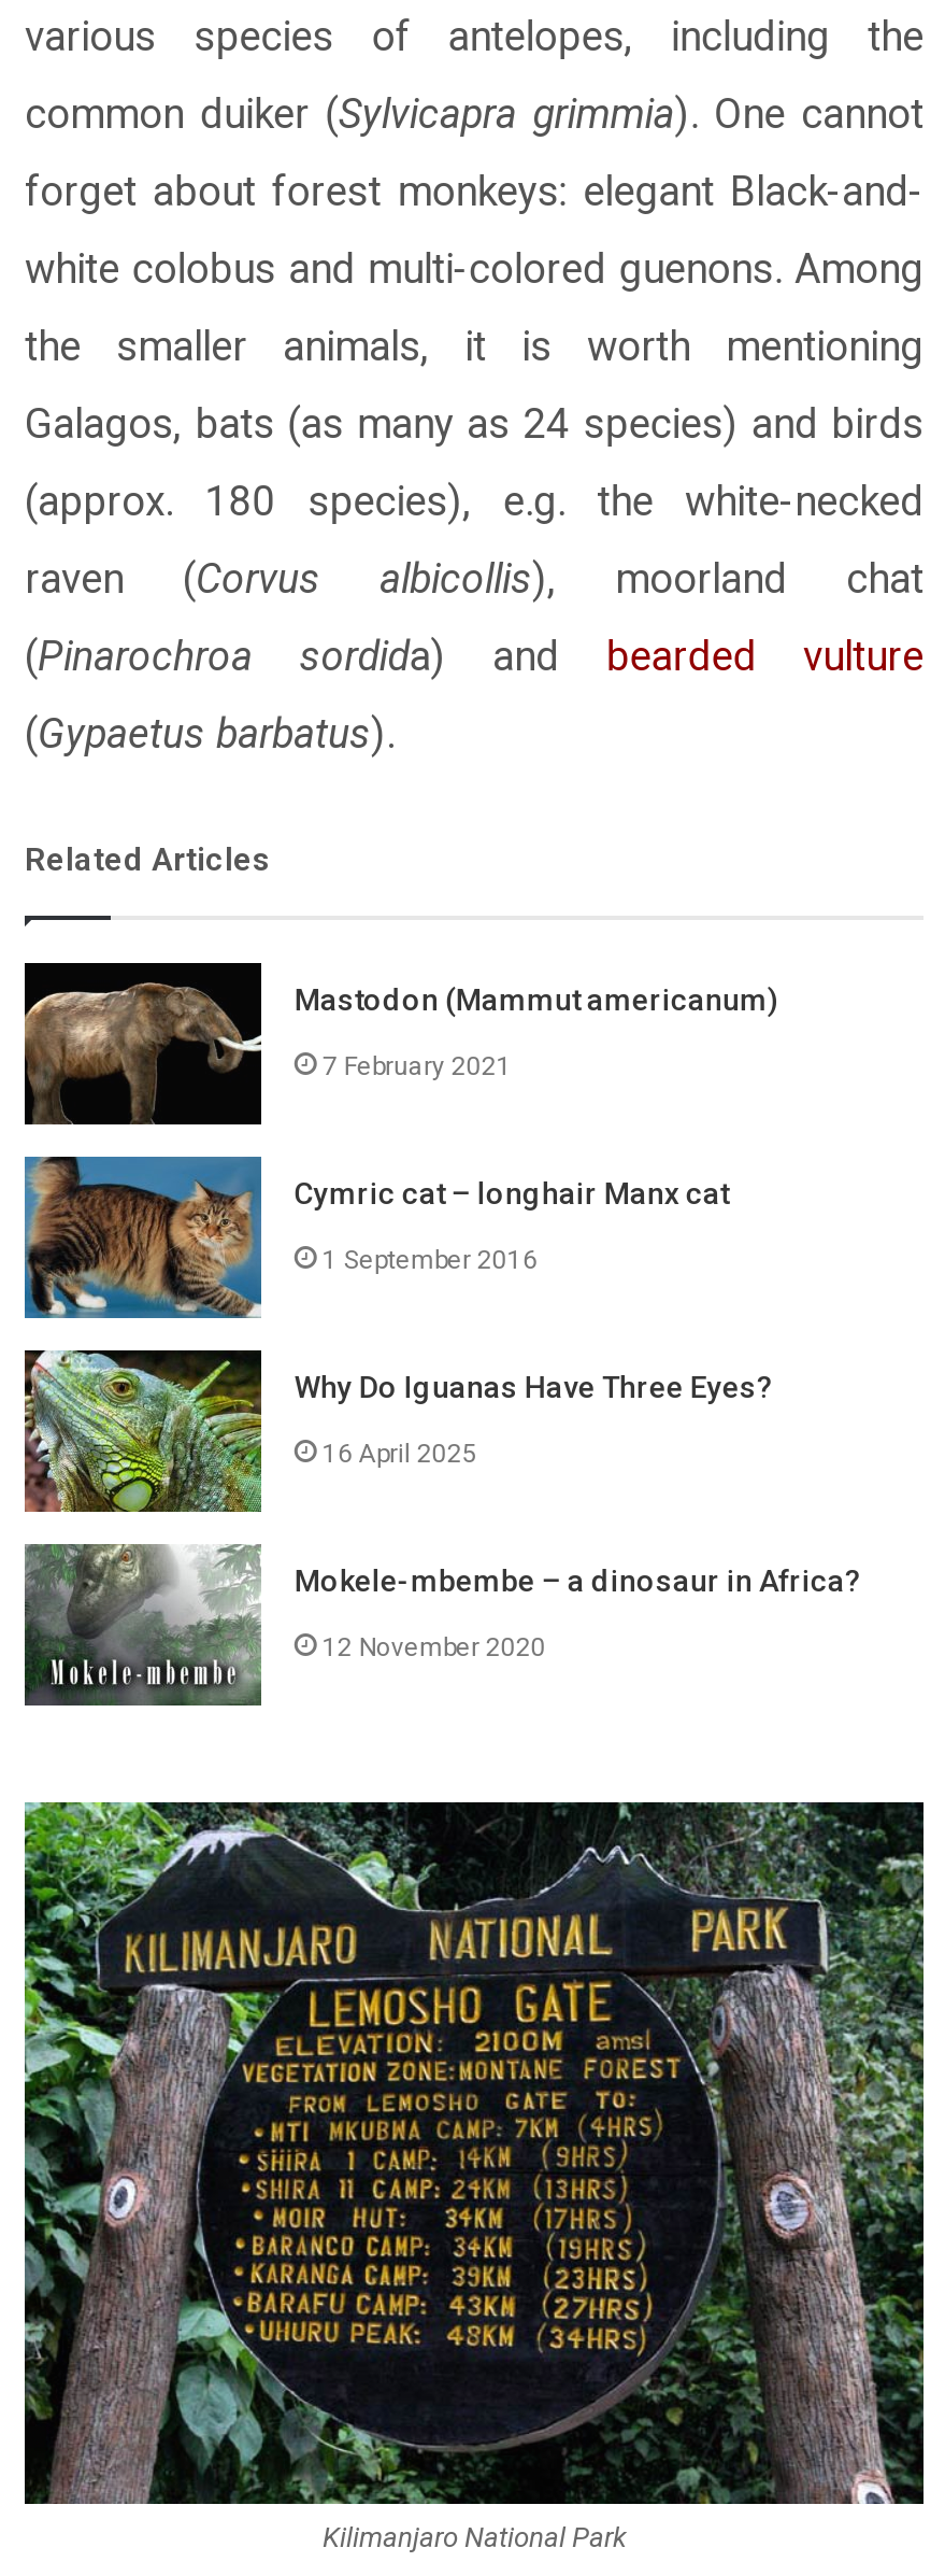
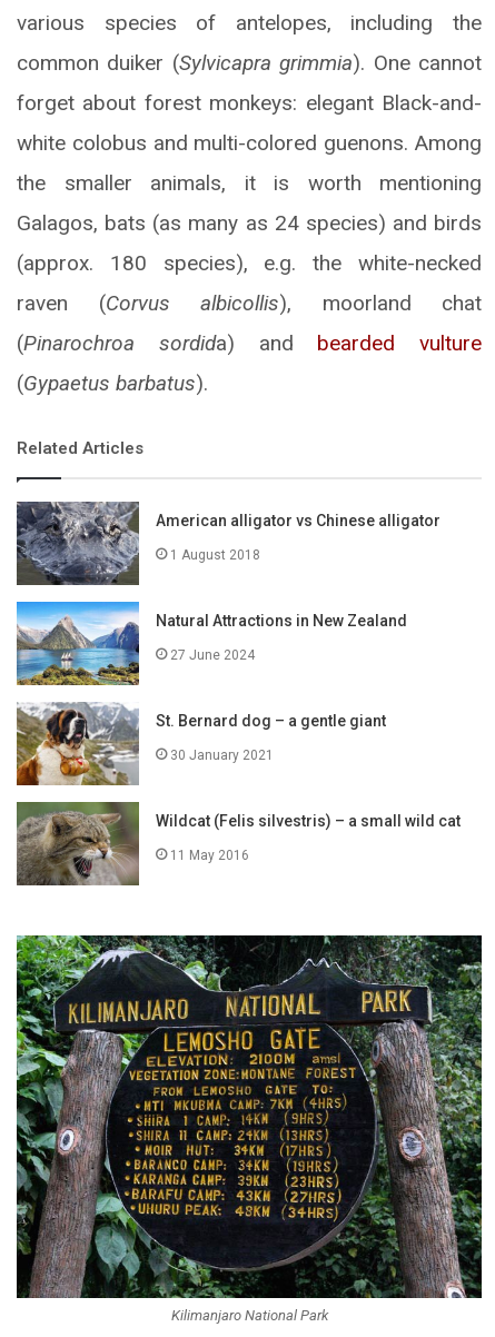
[23,961,778,1127] [image] | Mastodon (Mammut americanum) -> [16,501,441,586] [image] | American alligator vs Chinese alligator
[322,1051,511,1081] 7 February 2021 -> [171,547,261,563] 1 August 2018
[23,1155,728,1320] [image] | Cymric cat – longhair Manx cat -> [16,601,407,686] [image] | Natural Attractions in New Zealand
[322,1245,537,1275] 1 September 2016 -> [171,647,255,663] 27 June 2024
[23,1348,774,1512] [image] | Why Do Iguanas Have Three Eyes? -> [17,702,386,786] [image] | St. Bernard dog – a gentle giant
[322,1439,477,1469] 16 April 2025 -> [171,747,274,763] 30 January 2021
[25,1544,862,1705] [image] | Mokele-mbembe – a dinosaur in Africa? -> [17,801,461,885] [image] | Wildcat (Felis silvestris) – a small wild cat
[322,1632,546,1662] 12 November 2020 -> [171,848,250,863] 11 May 2016

